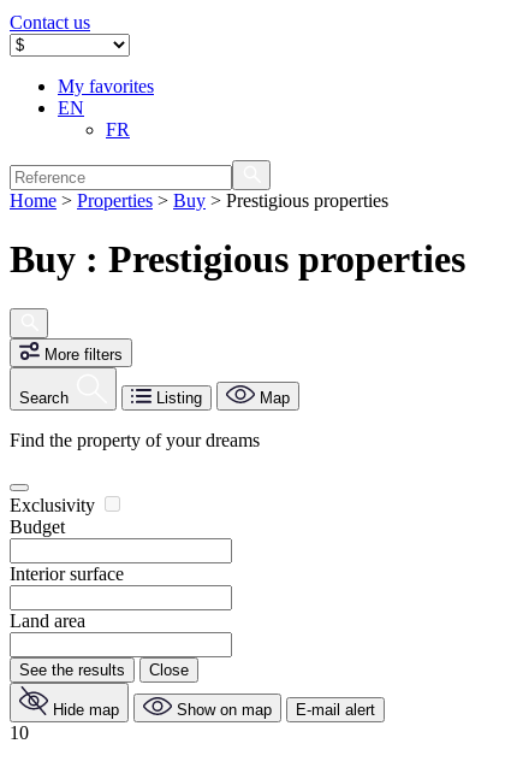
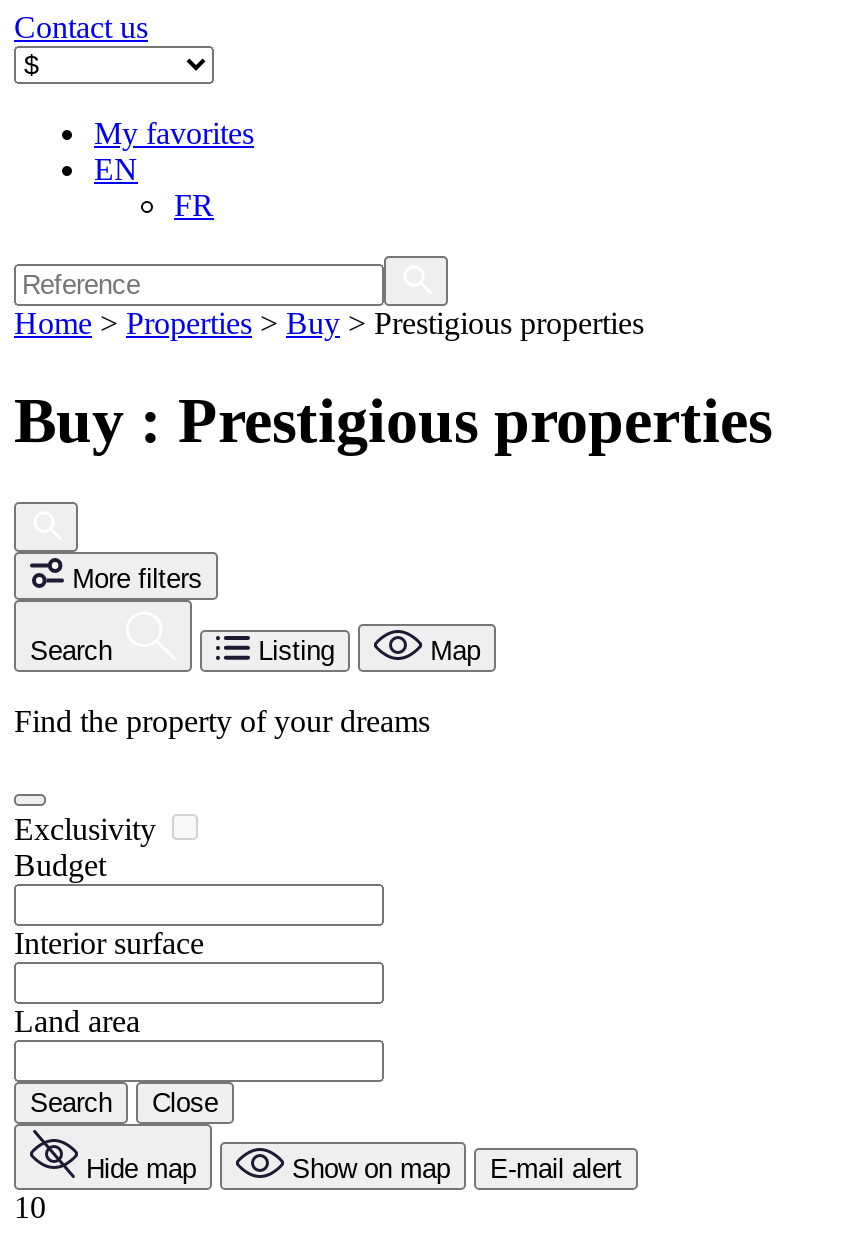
[19,661,125,679] See the results -> [30,1089,112,1119] Search

